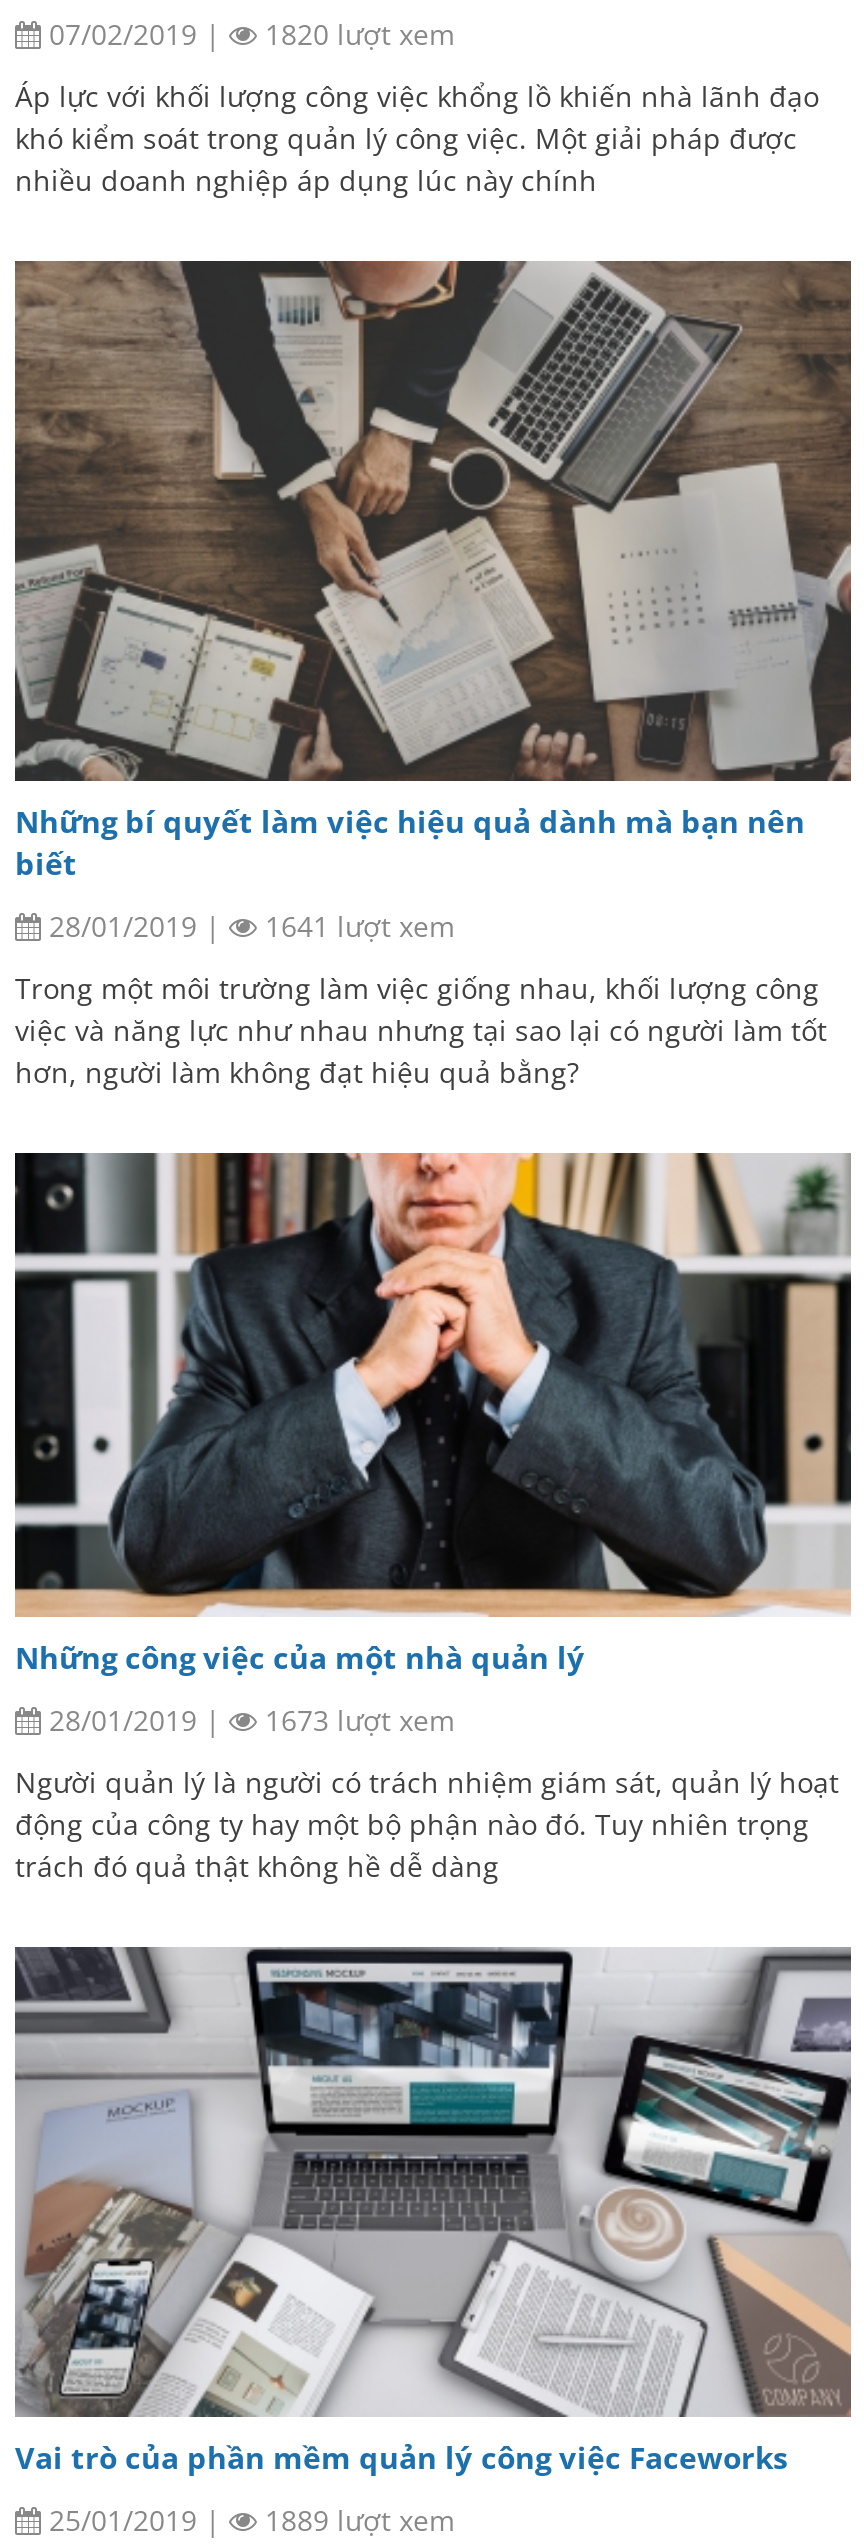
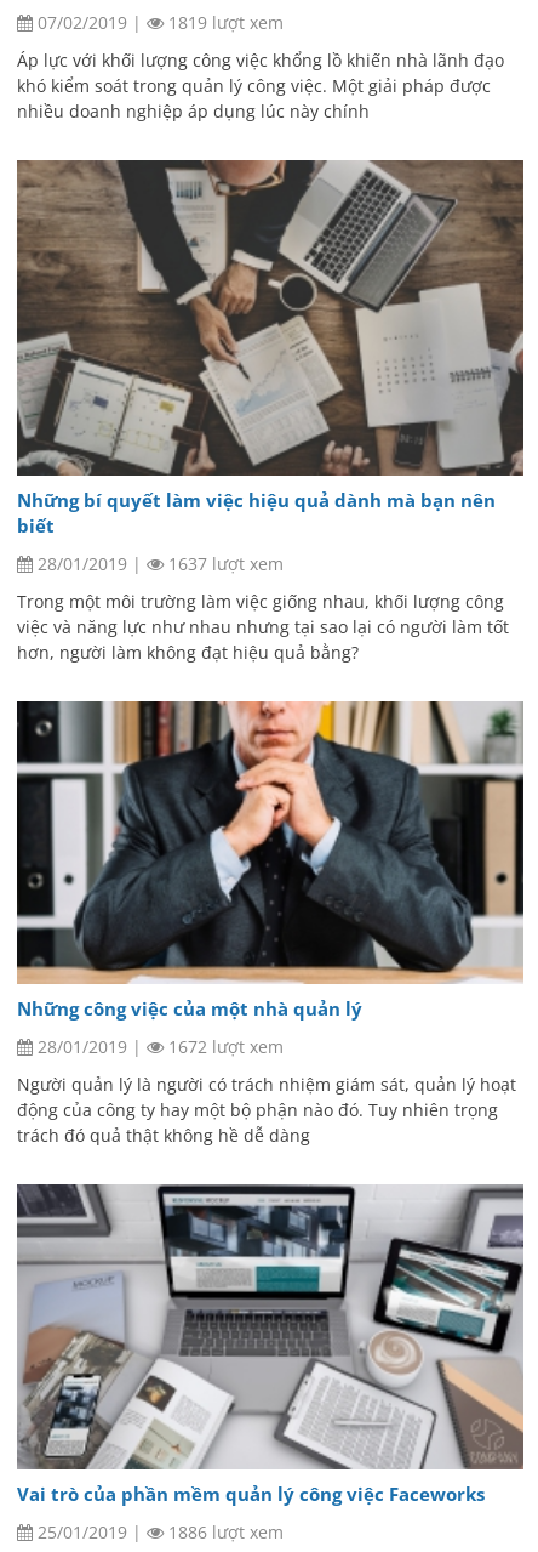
[257,14,455,52] 1820 lượt xem -> [164,11,284,34] 1819 lượt xem
[257,907,455,945] 1641 lượt xem -> [164,552,284,575] 1637 lượt xem
[257,1701,455,1739] 1673 lượt xem -> [164,1035,284,1058] 1672 lượt xem
[257,2500,455,2538] 1889 lượt xem -> [164,1520,284,1544] 1886 lượt xem

